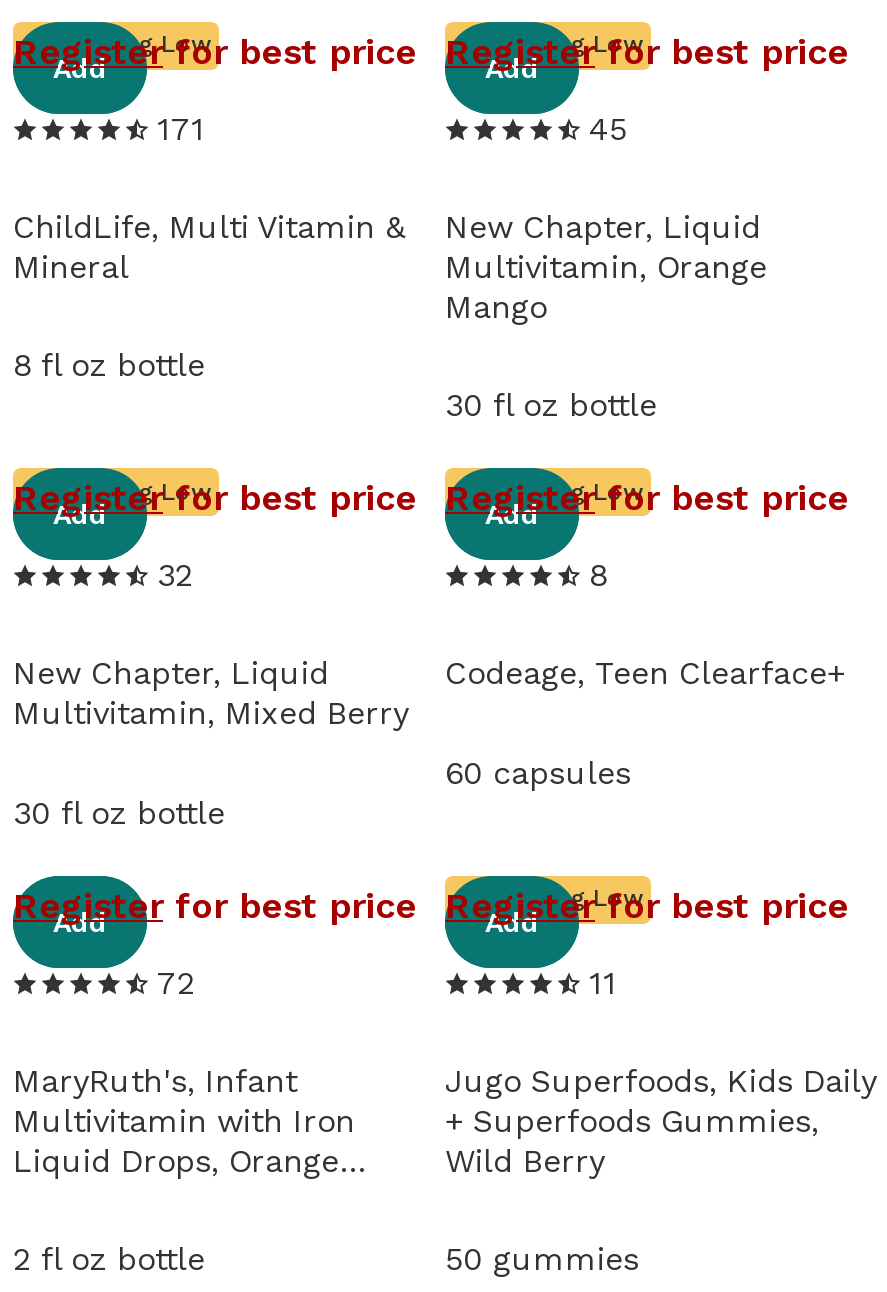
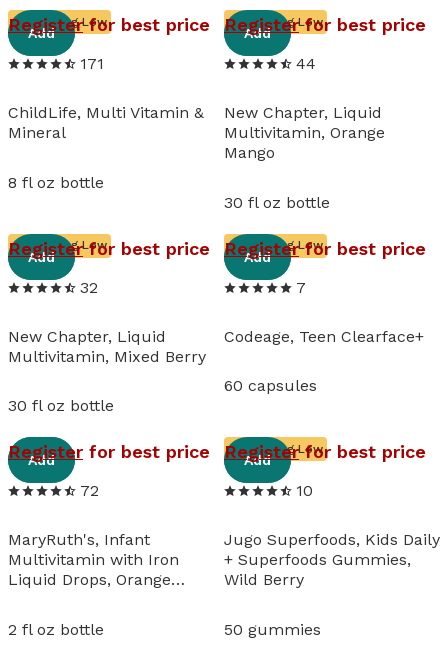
[589,109,627,147] 45 -> [296,54,316,73] 44
[589,556,607,594] 8 -> [296,278,306,297] 7
[589,963,617,1001] 11 -> [296,481,313,500] 10

